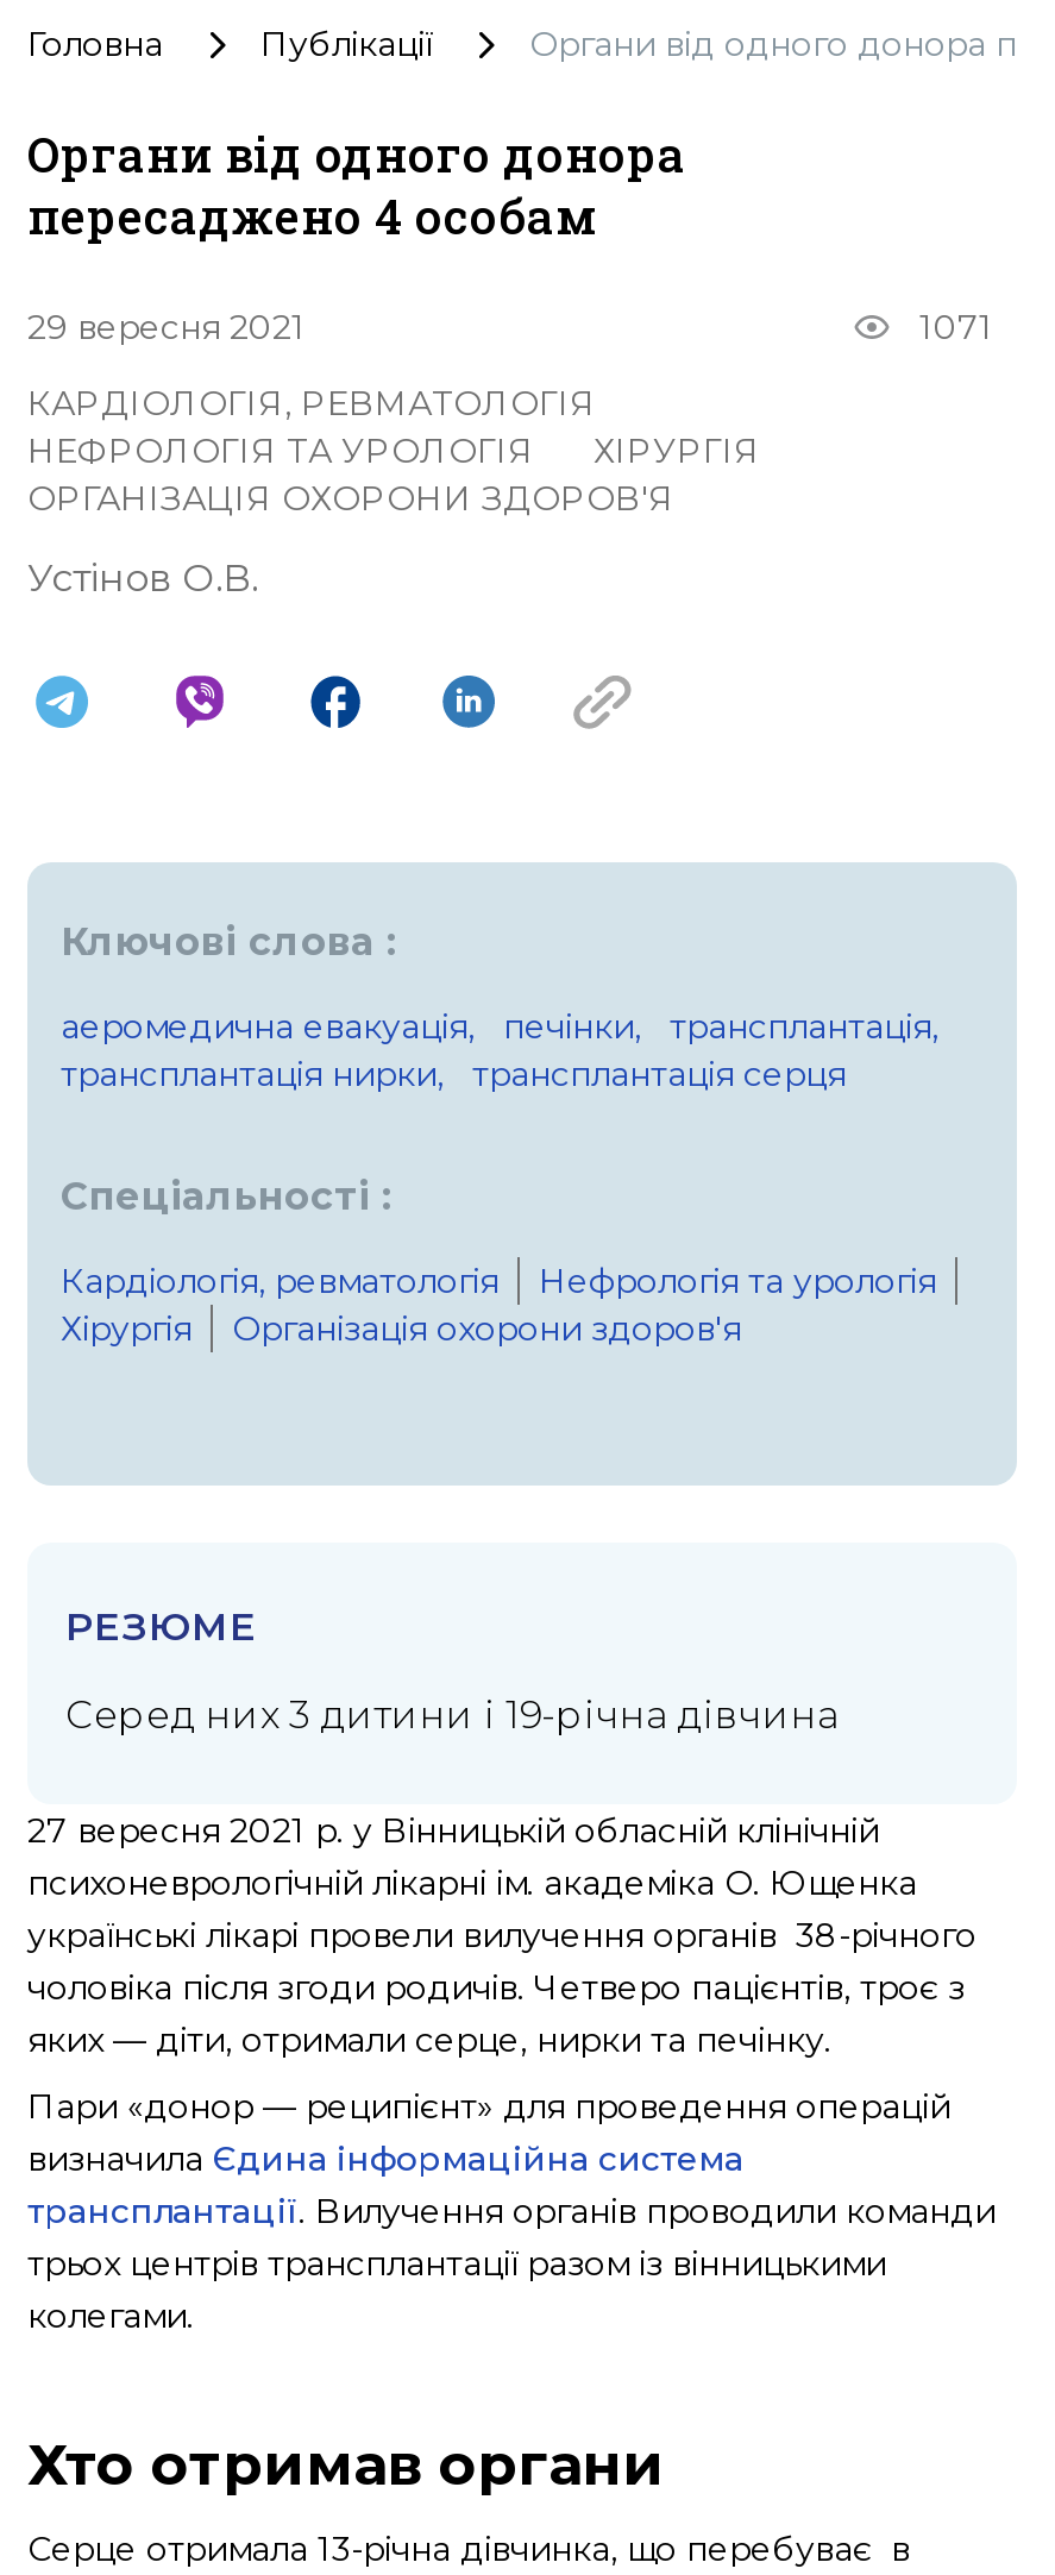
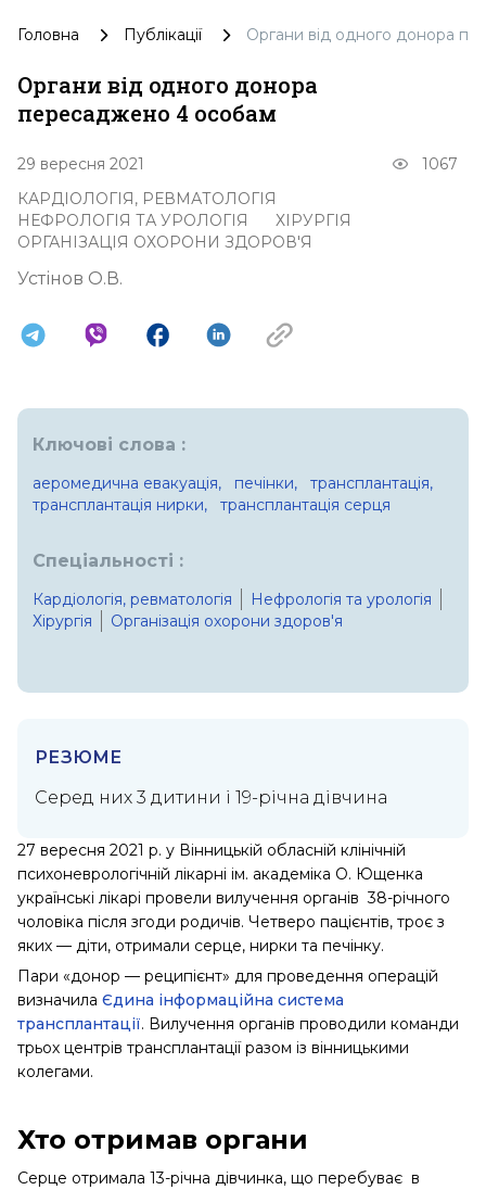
[919,306,993,348] 1071 -> [422,154,458,174] 1067

